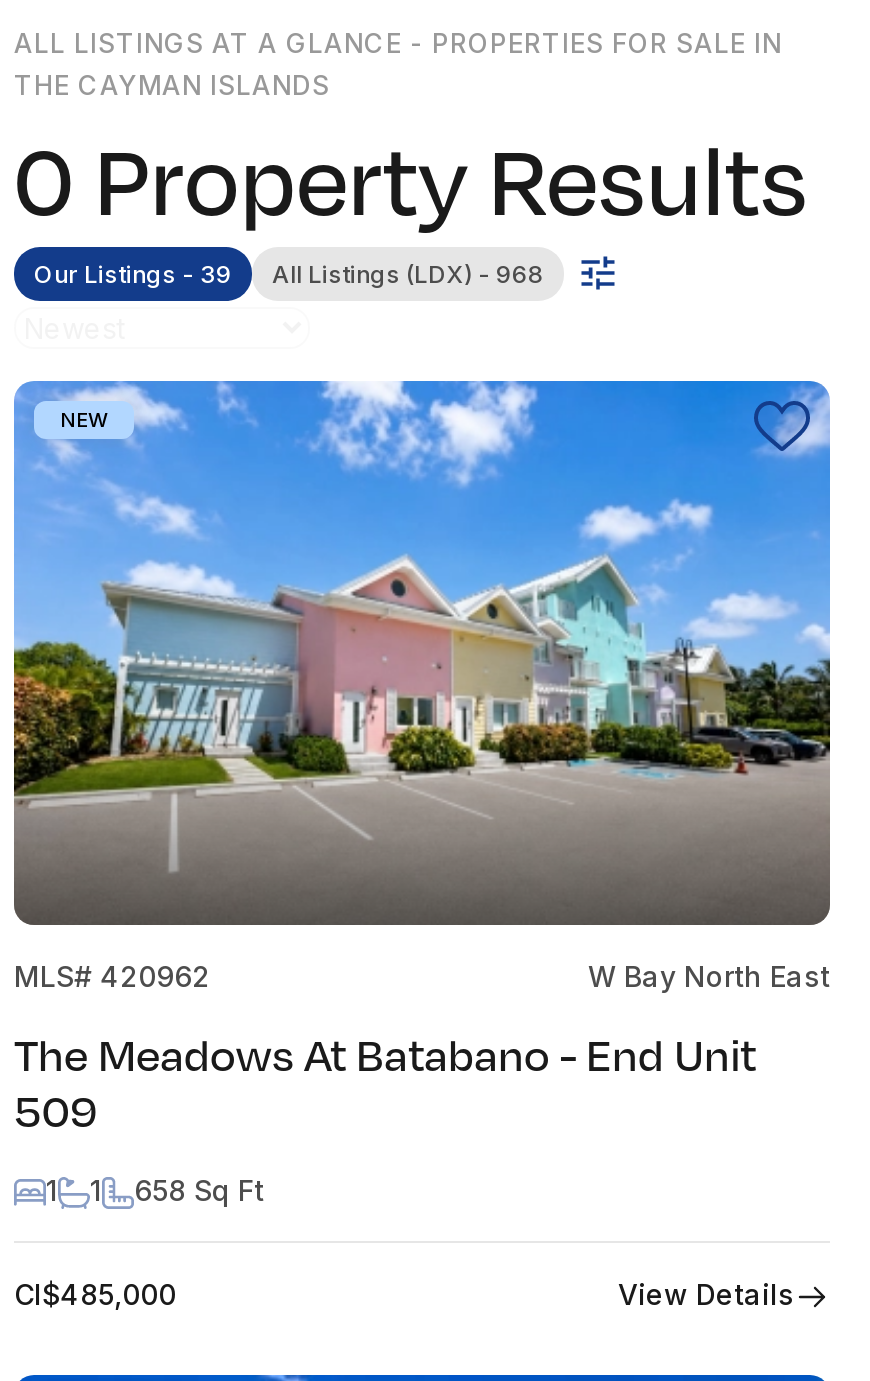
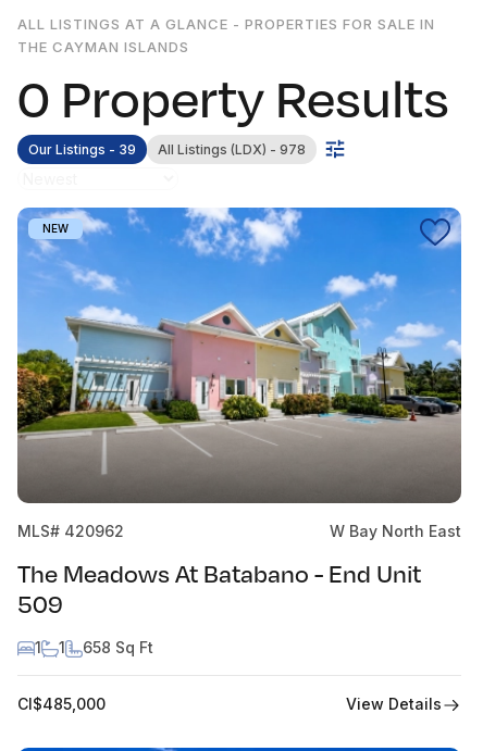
[272,258,544,288] All Listings (LDX) - 968 -> [158,141,306,157] All Listings (LDX) - 978

